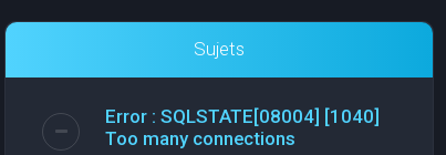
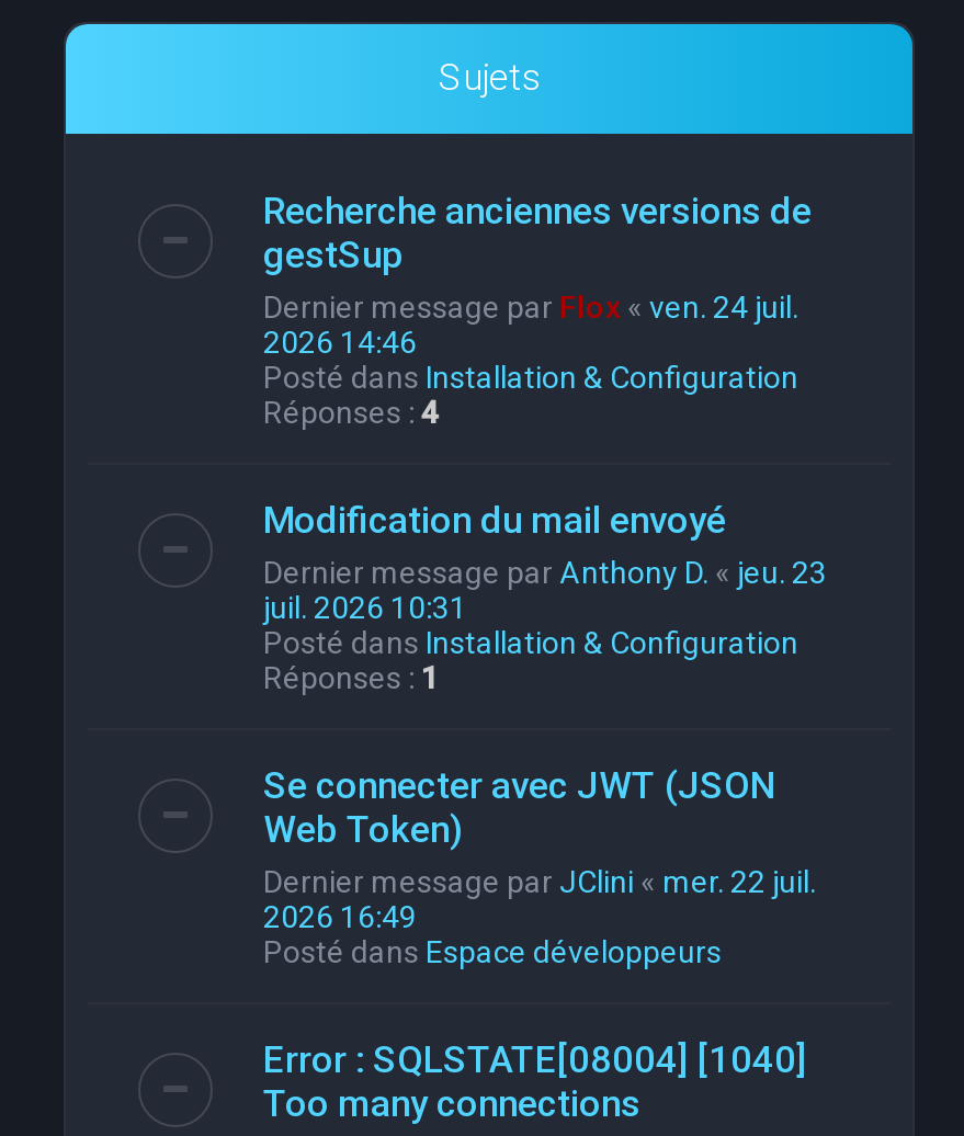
none -> [263,189,827,969] Recherche anciennes versions de | gestSup | Dernier message par Flox «ven. 24 juil. | 2026 14:46 | Posté dans Installation & Configuration | Réponses : 4 | Modification du mail envoyé | Dernier message par Anthony D. «jeu. 23 | juil. 2026 10:31 | Posté dans Installation & Configuration | Réponses : 1 | Se connecter avec JWT (JSON | Web Token) | Dernier message par JClini «mer. 22 juil. | 2026 16:49 | Posté dans Espace développeurs

